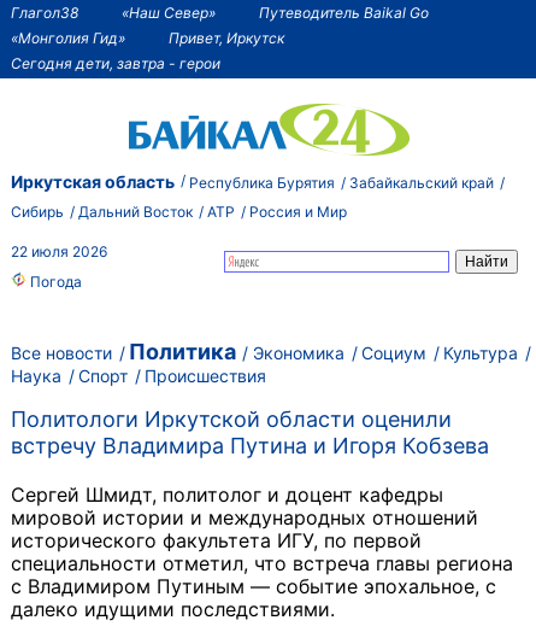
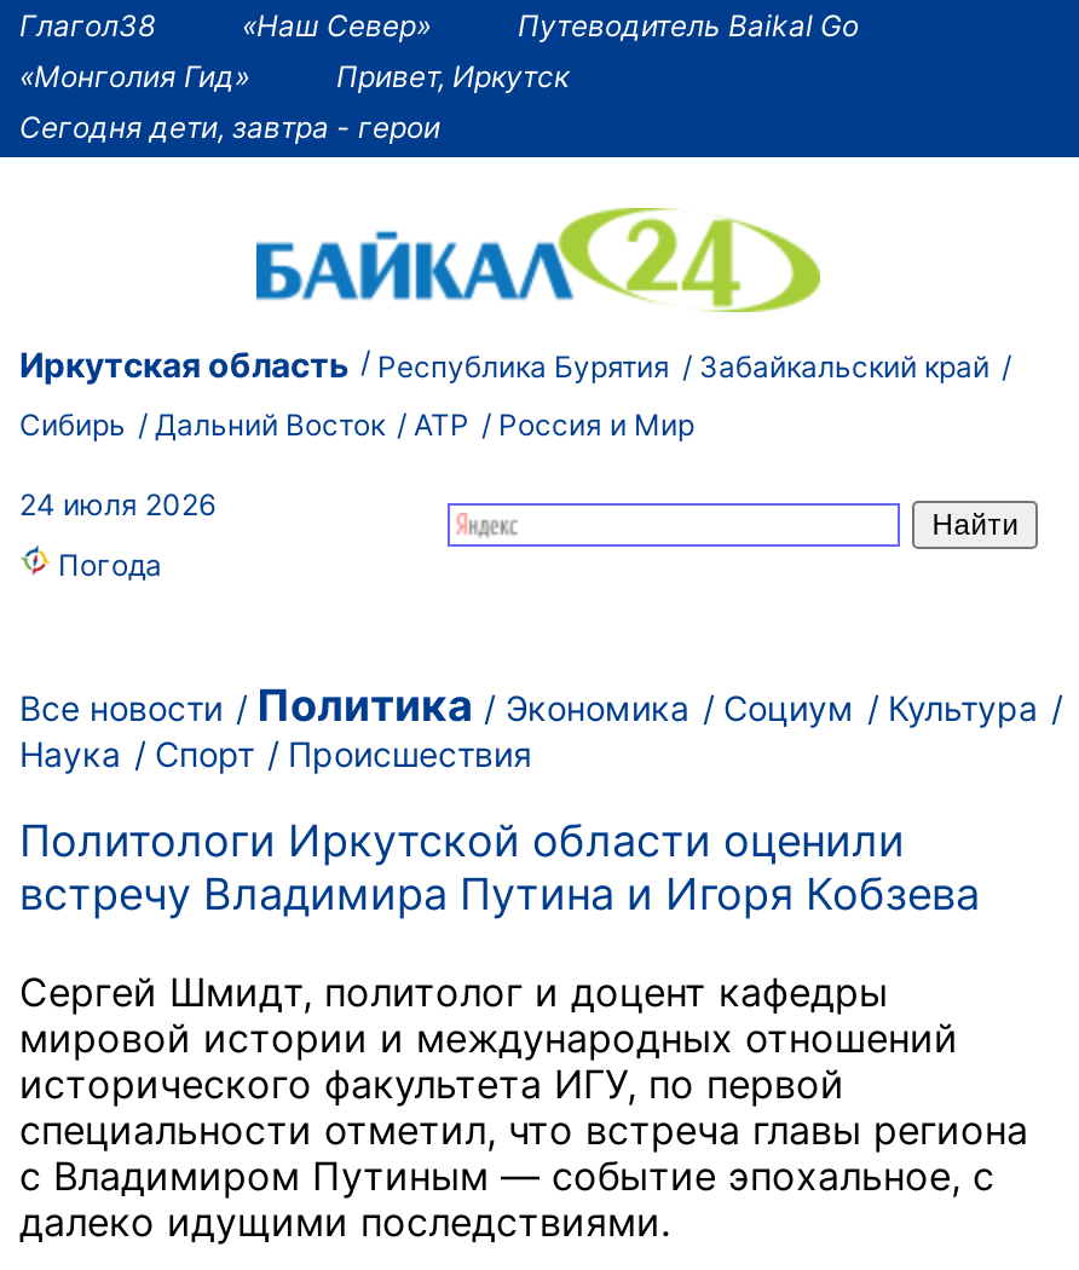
[11,242,107,261] 22 июля 2026 -> [19,486,215,523] 24 июля 2026

